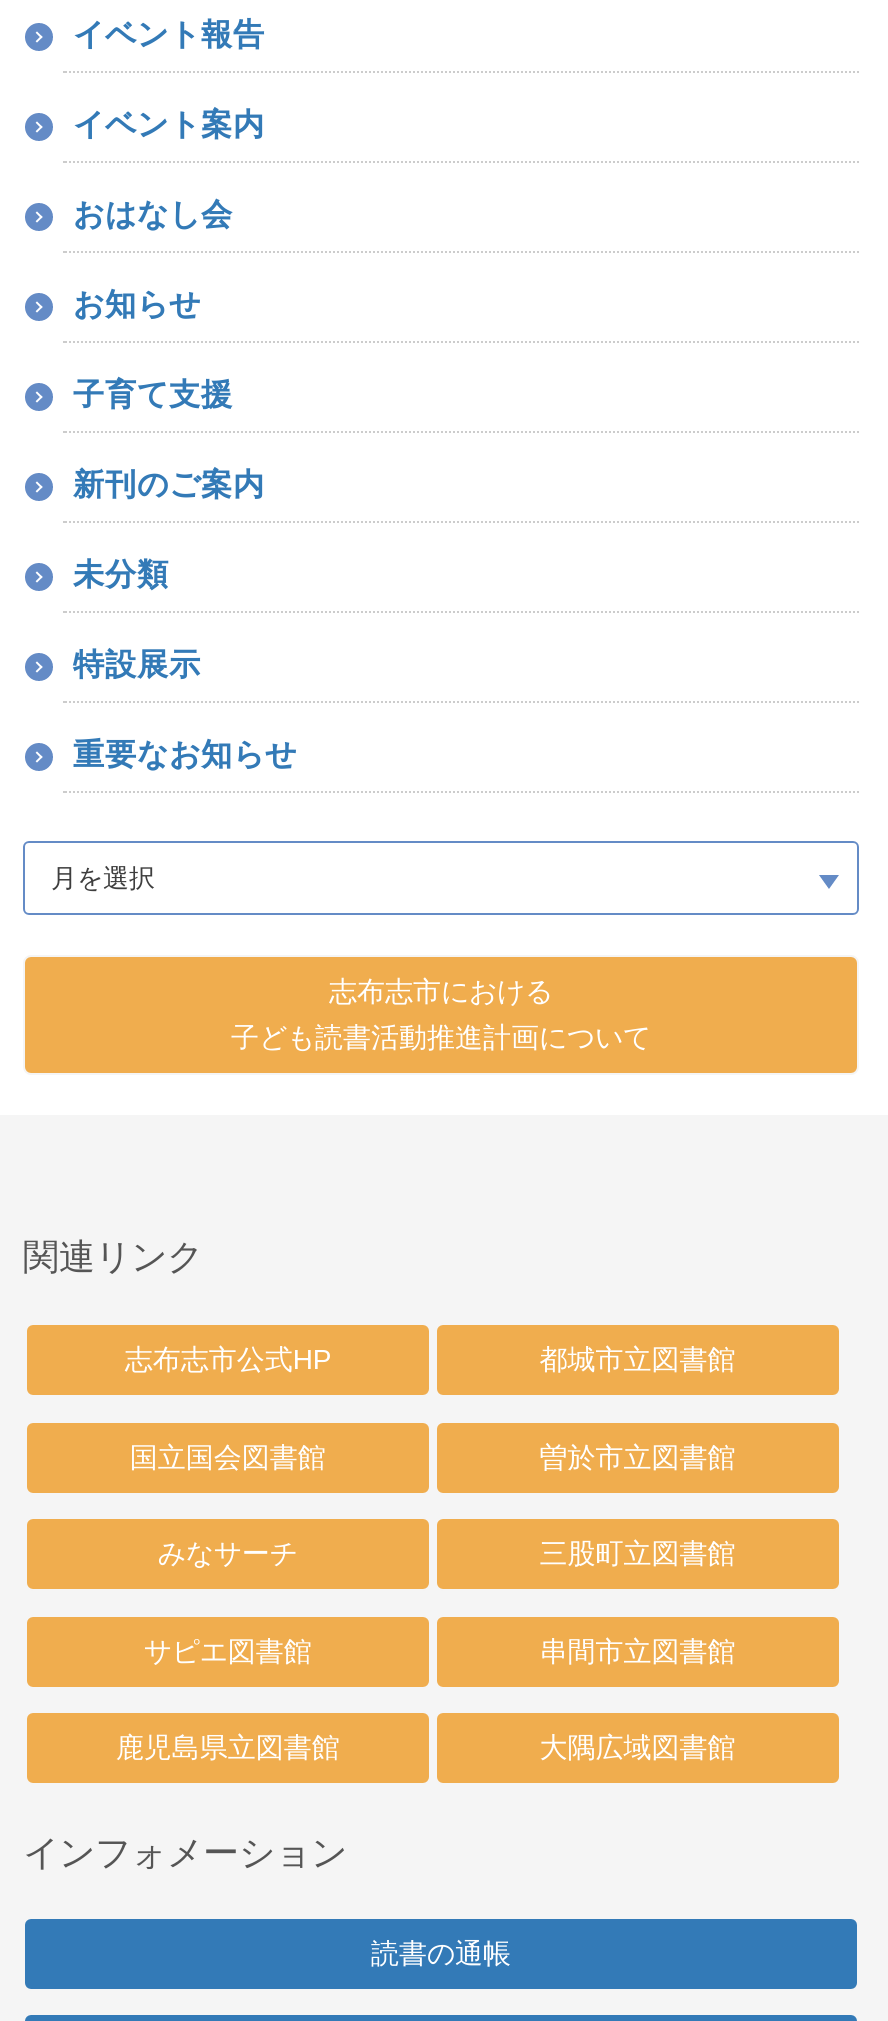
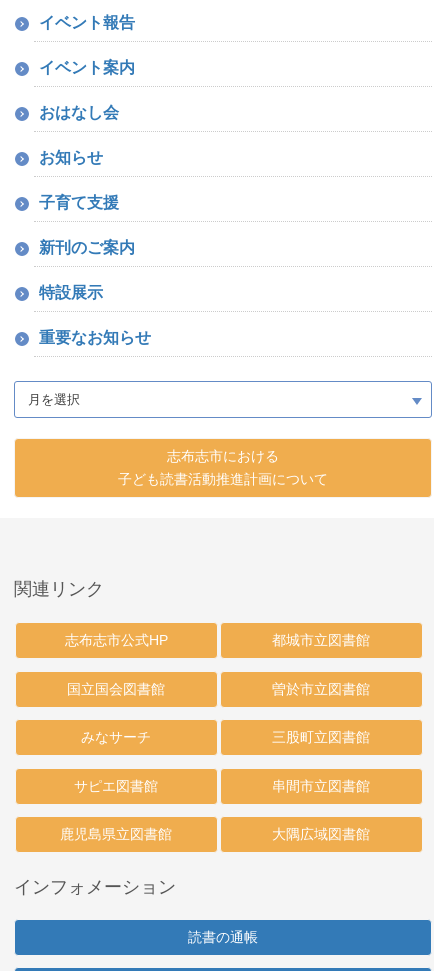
[73,558,169,592] 未分類 -> none

